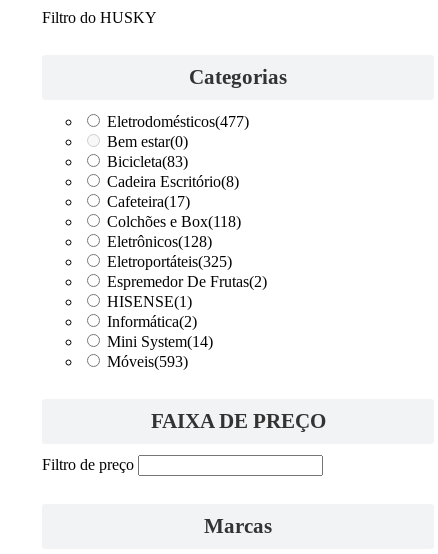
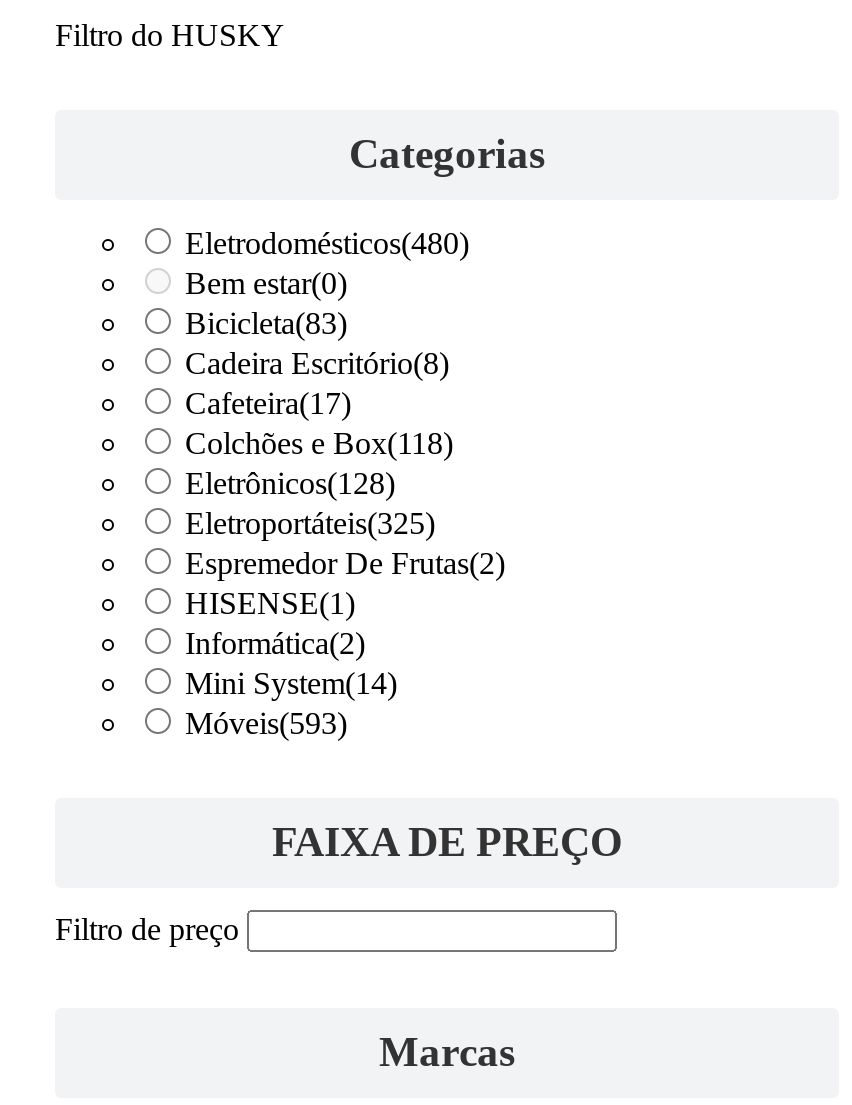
[107,113,249,130] Eletrodomésticos(477) -> [185,226,469,260] Eletrodomésticos(480)

